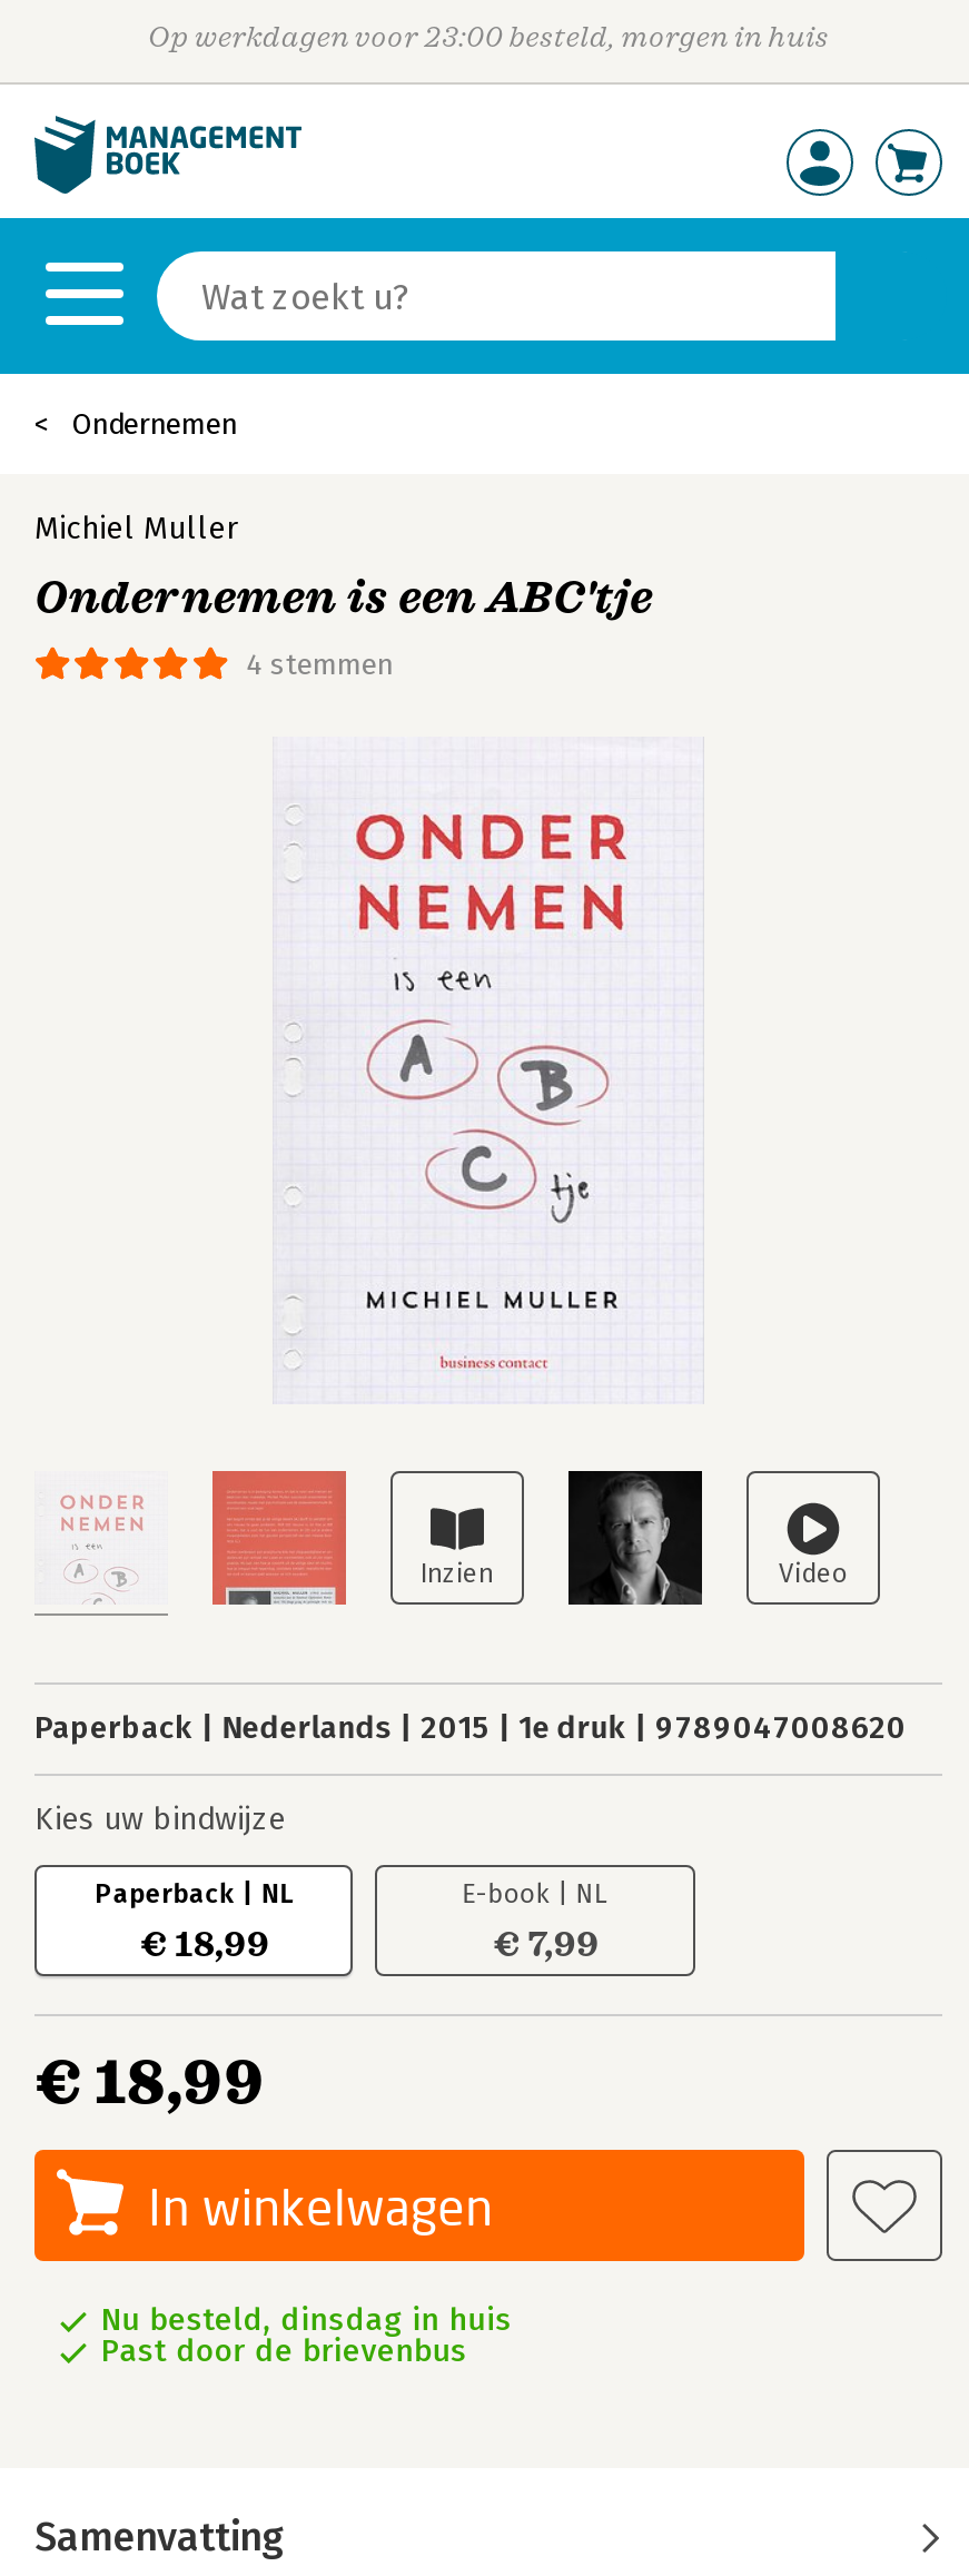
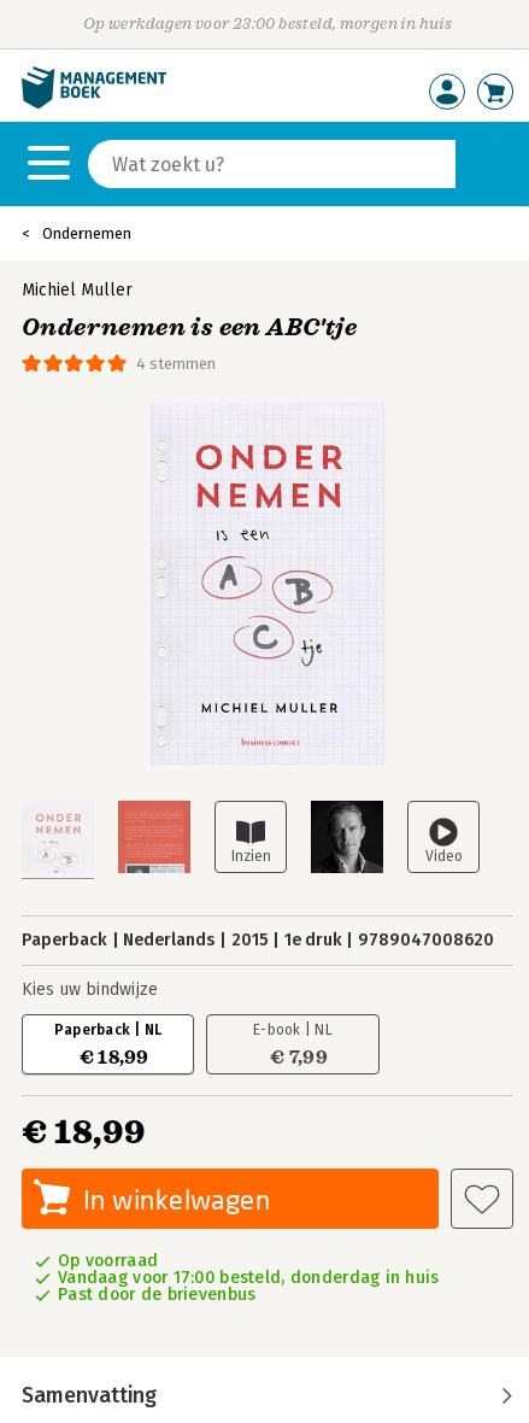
[101,2301,512,2339] Nu besteld, dinsdag in huis -> [58,1251,439,1288] Op voorraad | Vandaag voor 17:00 besteld, donderdag in huis

